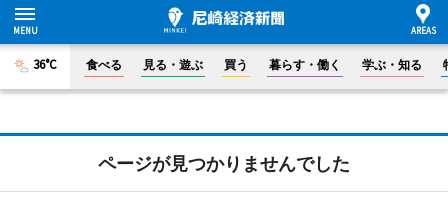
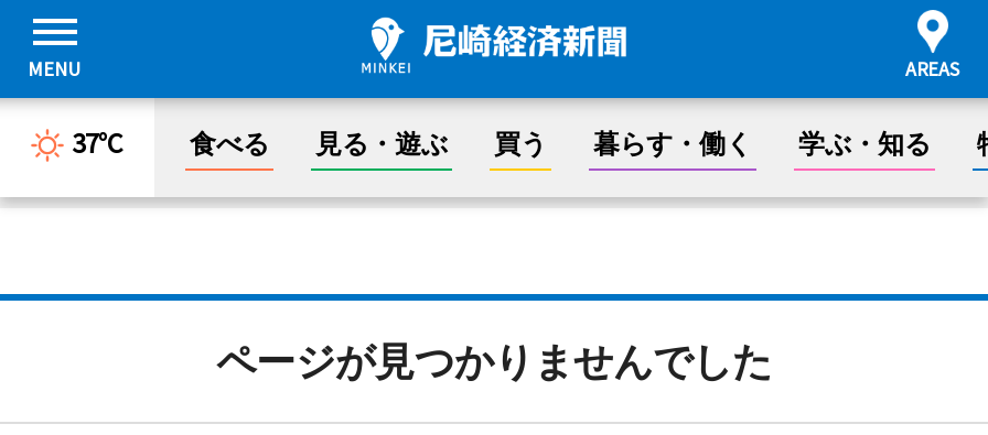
[32,56,56,73] 36°C -> [72,126,125,163] 37°C

